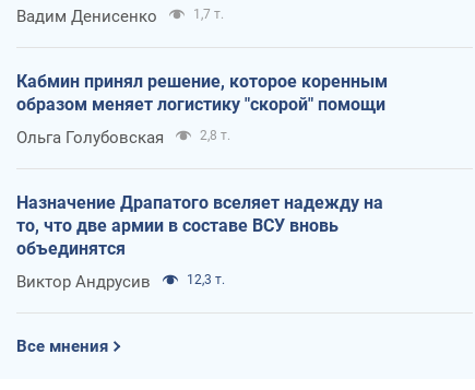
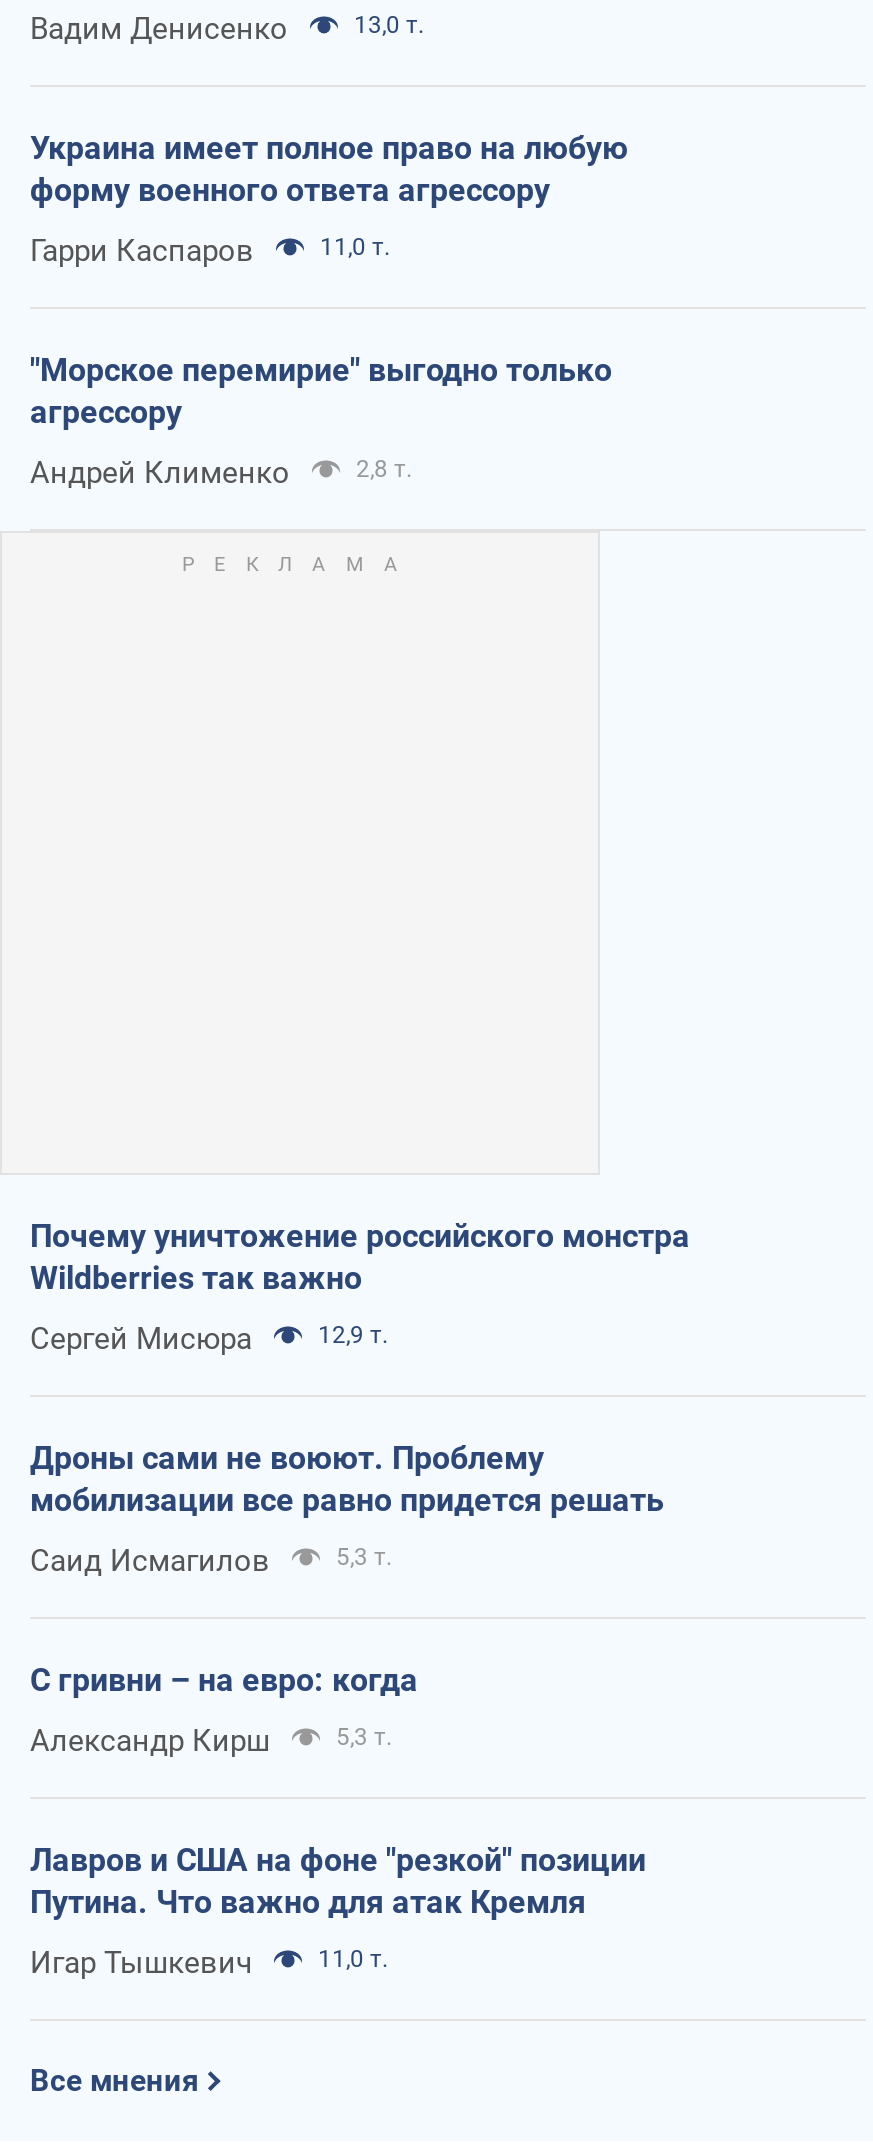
[16,6,388,147] 1,7 т. | Кабмин принял решение, которое коренным | образом меняет логистику "скорой" помощи | Ольга Голубовская -> [30,10,628,490] 13,0 т. | Украина имеет полное право на любую | форму военного ответа агрессору | Гарри Каспаров | 11,0 т. | "Морское перемирие" выгодно только | агрессору | Андрей Клименко
[16,192,383,291] Назначение Драпатого вселяет надежду на | то, что две армии в составе ВСУ вновь | объединятся | Виктор Андрусив | 12,3 т. -> [30,1216,690,1980] Почему уничтожение российского монстра | Wildberries так важно | Сергей Мисюра | 12,9 т. | Дроны сами не воюют. Проблему | мобилизации все равно придется решать | Саид Исмагилов | 5,3 т. | С гривни – на евро: когда | Александр Кирш | 5,3 т. | Лавров и США на фоне "резкой" позиции | Путина. Что важно для атак Кремля | Игар Тышкевич | 11,0 т.

